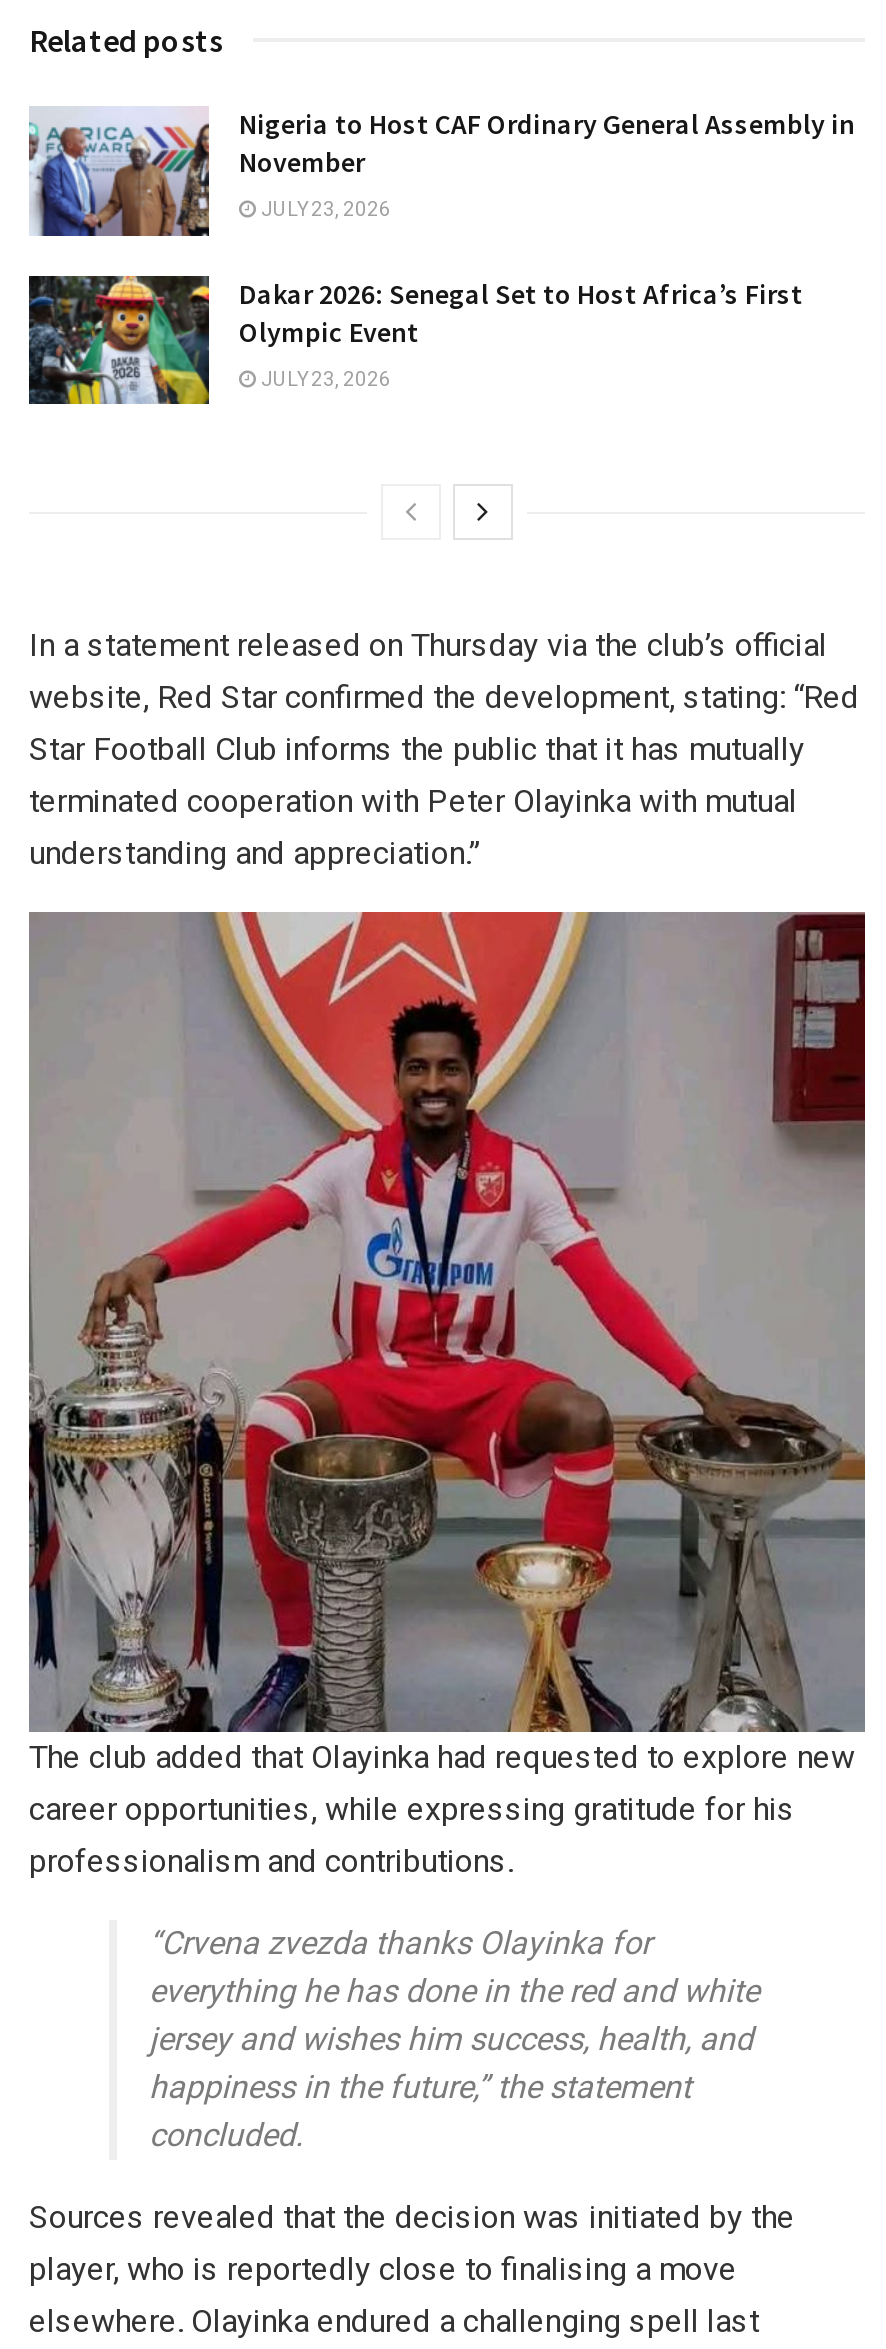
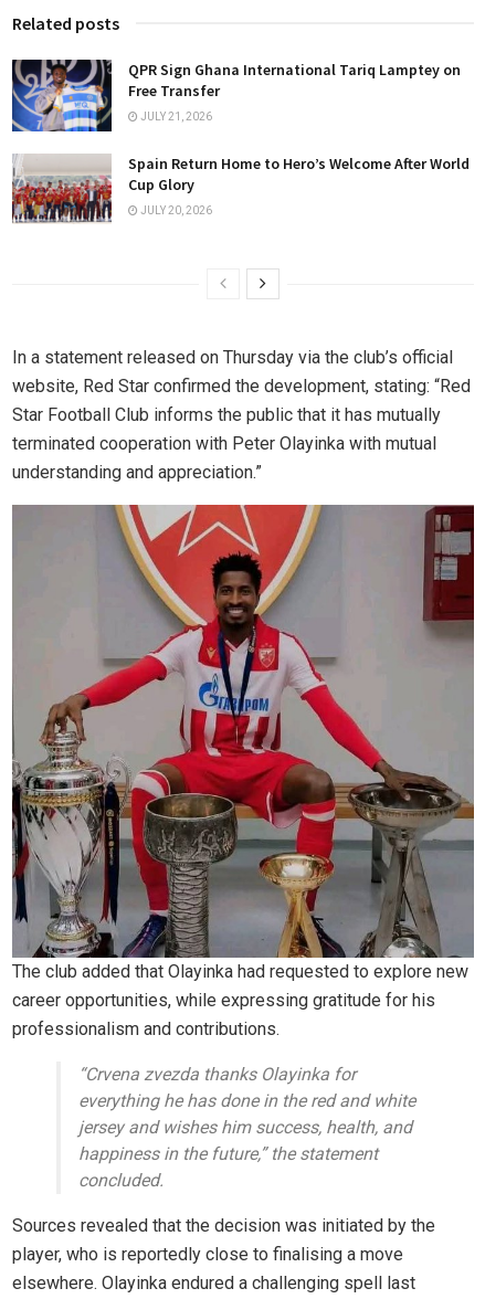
[29,106,855,238] [image] | Nigeria to Host CAF Ordinary General Assembly in | November -> [11,59,461,133] [image] | QPR Sign Ghana International Tariq Lamptey on | Free Transfer
[257,199,391,221] JULY 23, 2026 -> [138,111,212,123] JULY 21, 2026
[27,274,803,406] [image] | Dakar 2026: Senegal Set to Host Africa’s First | Olympic Event -> [11,153,470,224] [image] | Spain Return Home to Hero’s Welcome After World | Cup Glory
[257,367,391,389] JULY 23, 2026 -> [138,204,212,216] JULY 20, 2026

